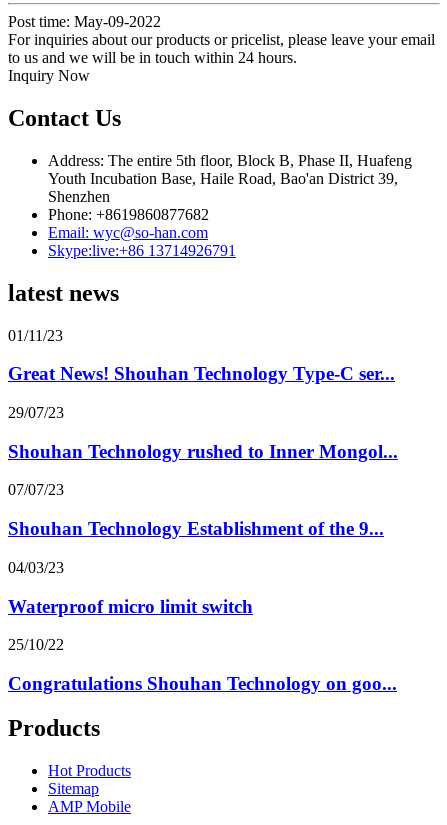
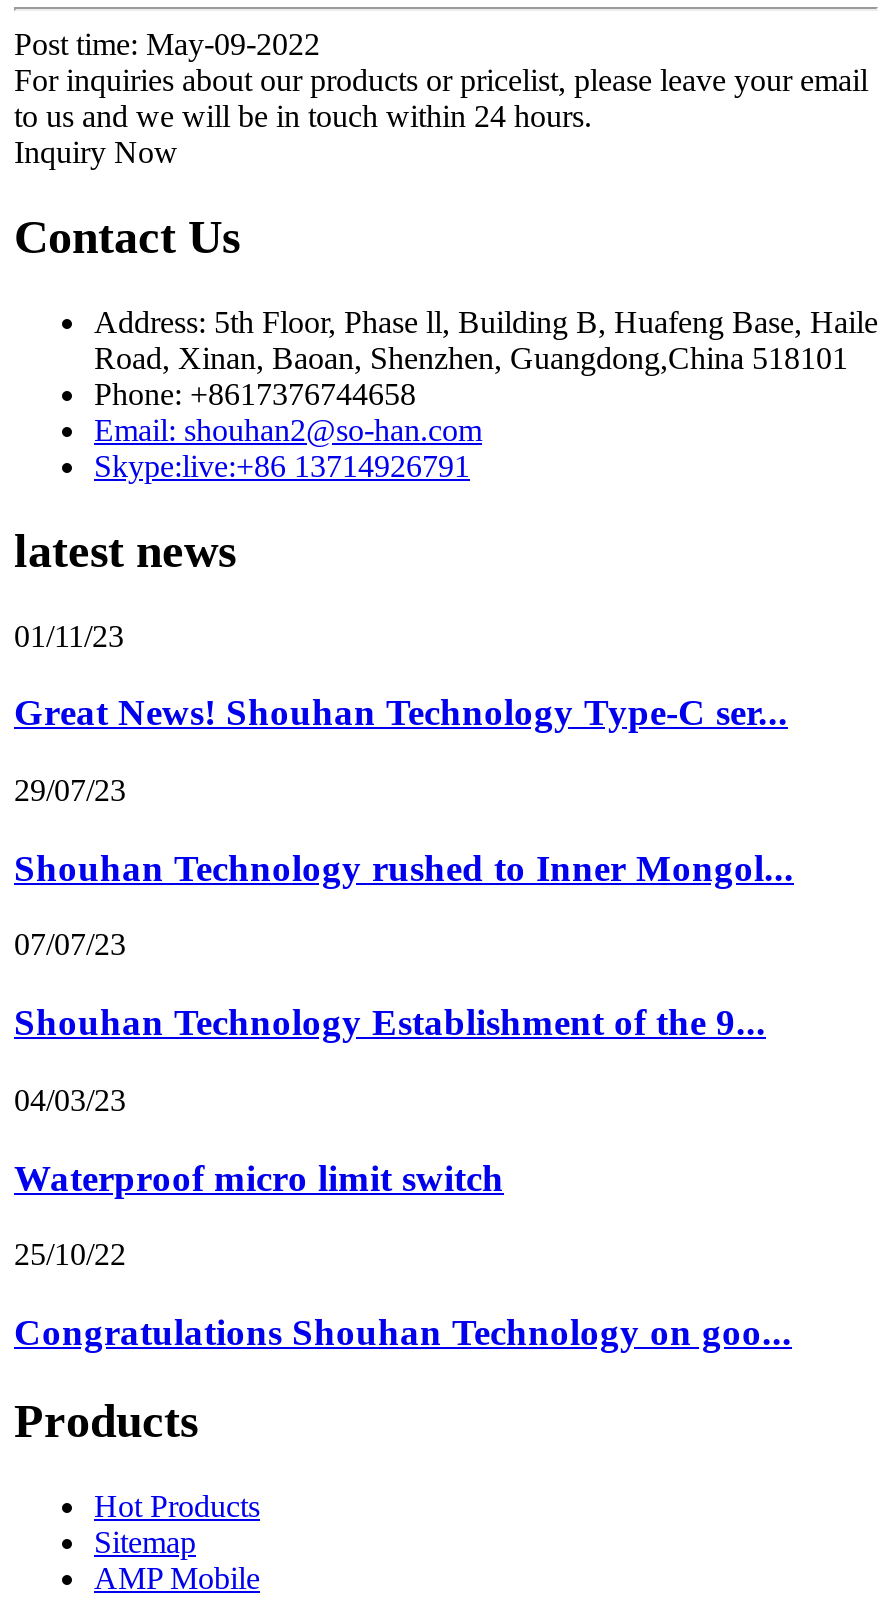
[48,152,412,241] Address: The entire 5th floor, Block B, Phase II, Huafeng | Youth Incubation Base, Haile Road, Bao'an District 39, | Shenzhen | Phone: +8619860877682 | Email: wyc@so-han.com -> [94,305,878,447] Address: 5th Floor, Phase ll, Building B, Huafeng Base, Haile | Road, Xinan, Baoan, Shenzhen, Guangdong,China 518101 | Phone: +8617376744658 | Email: shouhan2@so-han.com

